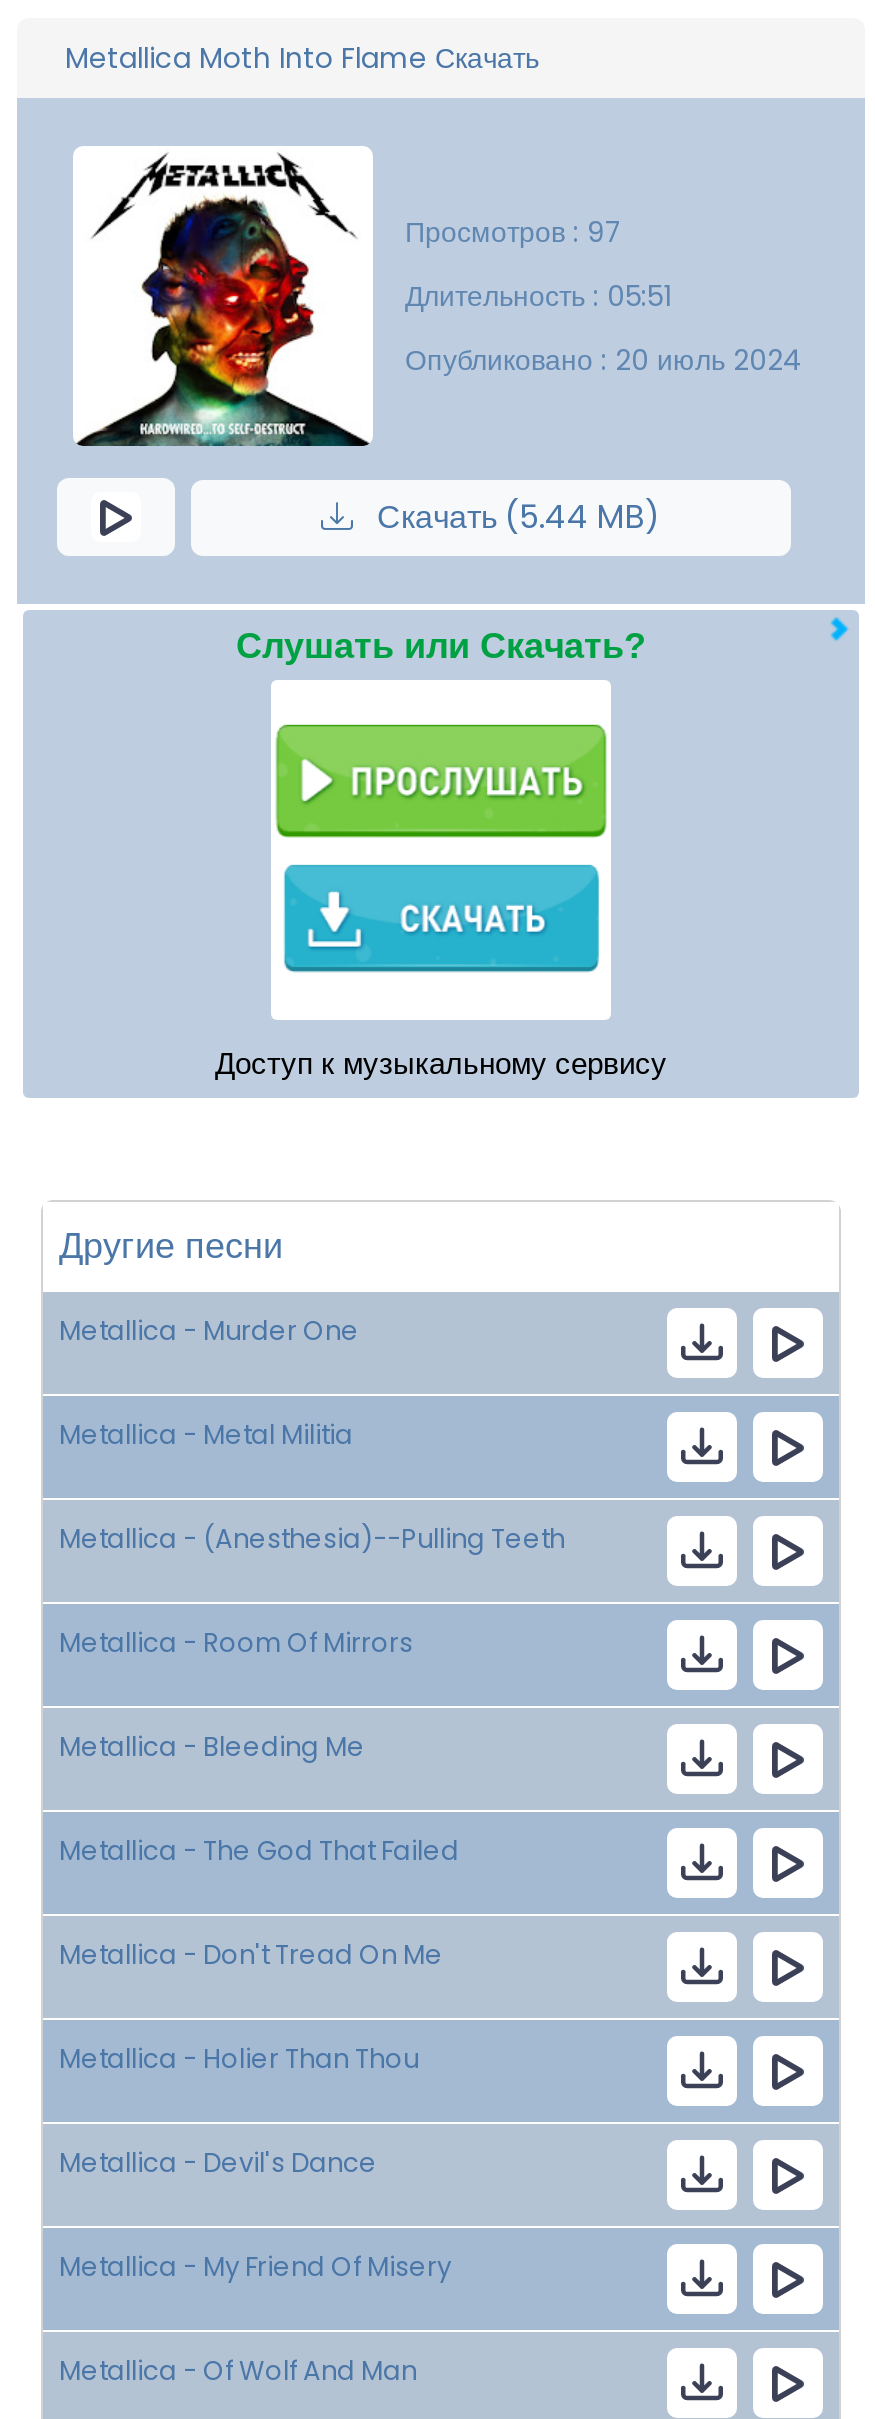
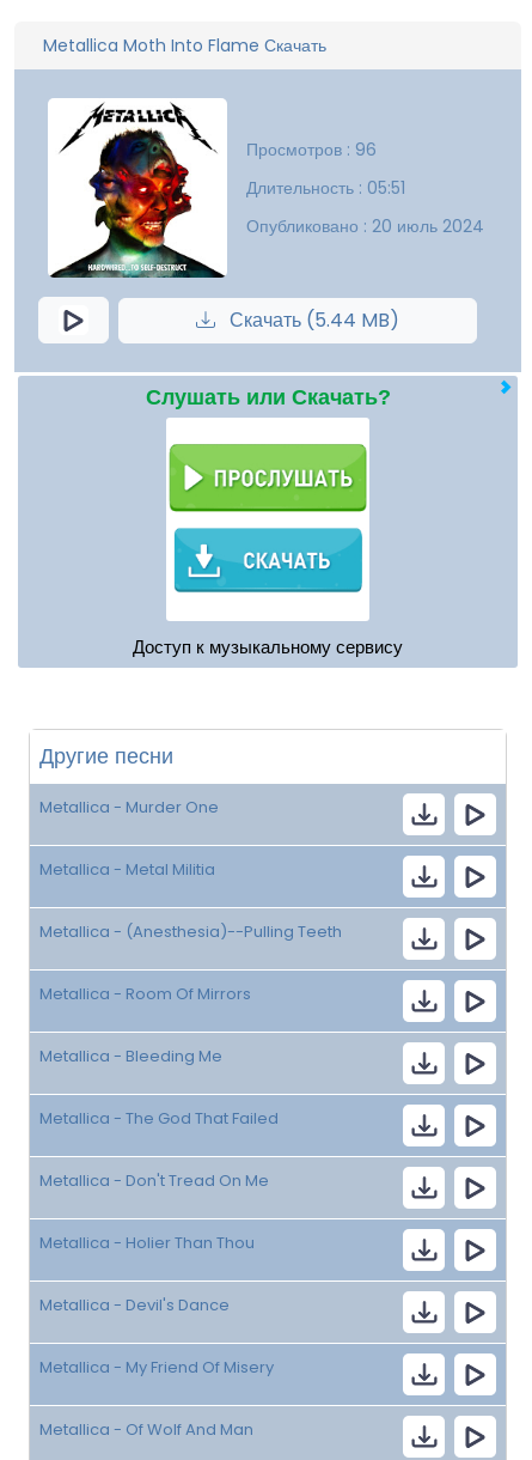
[405,212,623,252] Просмотров : 97 -> [246,138,377,162] Просмотров : 96

